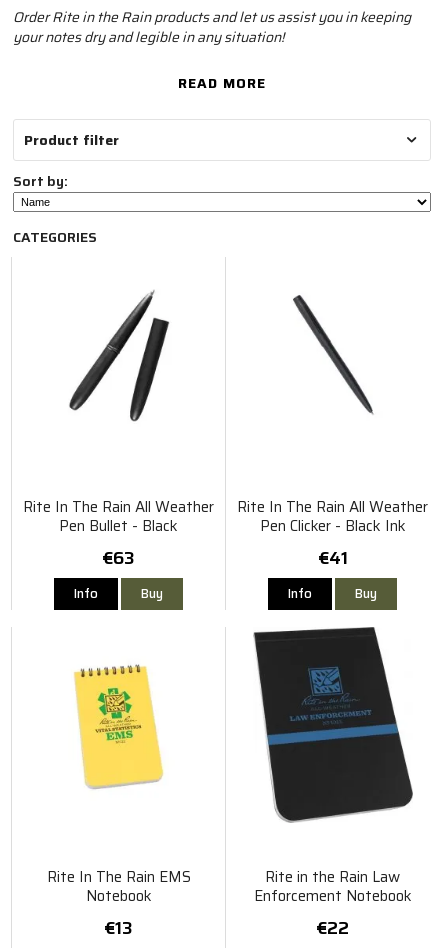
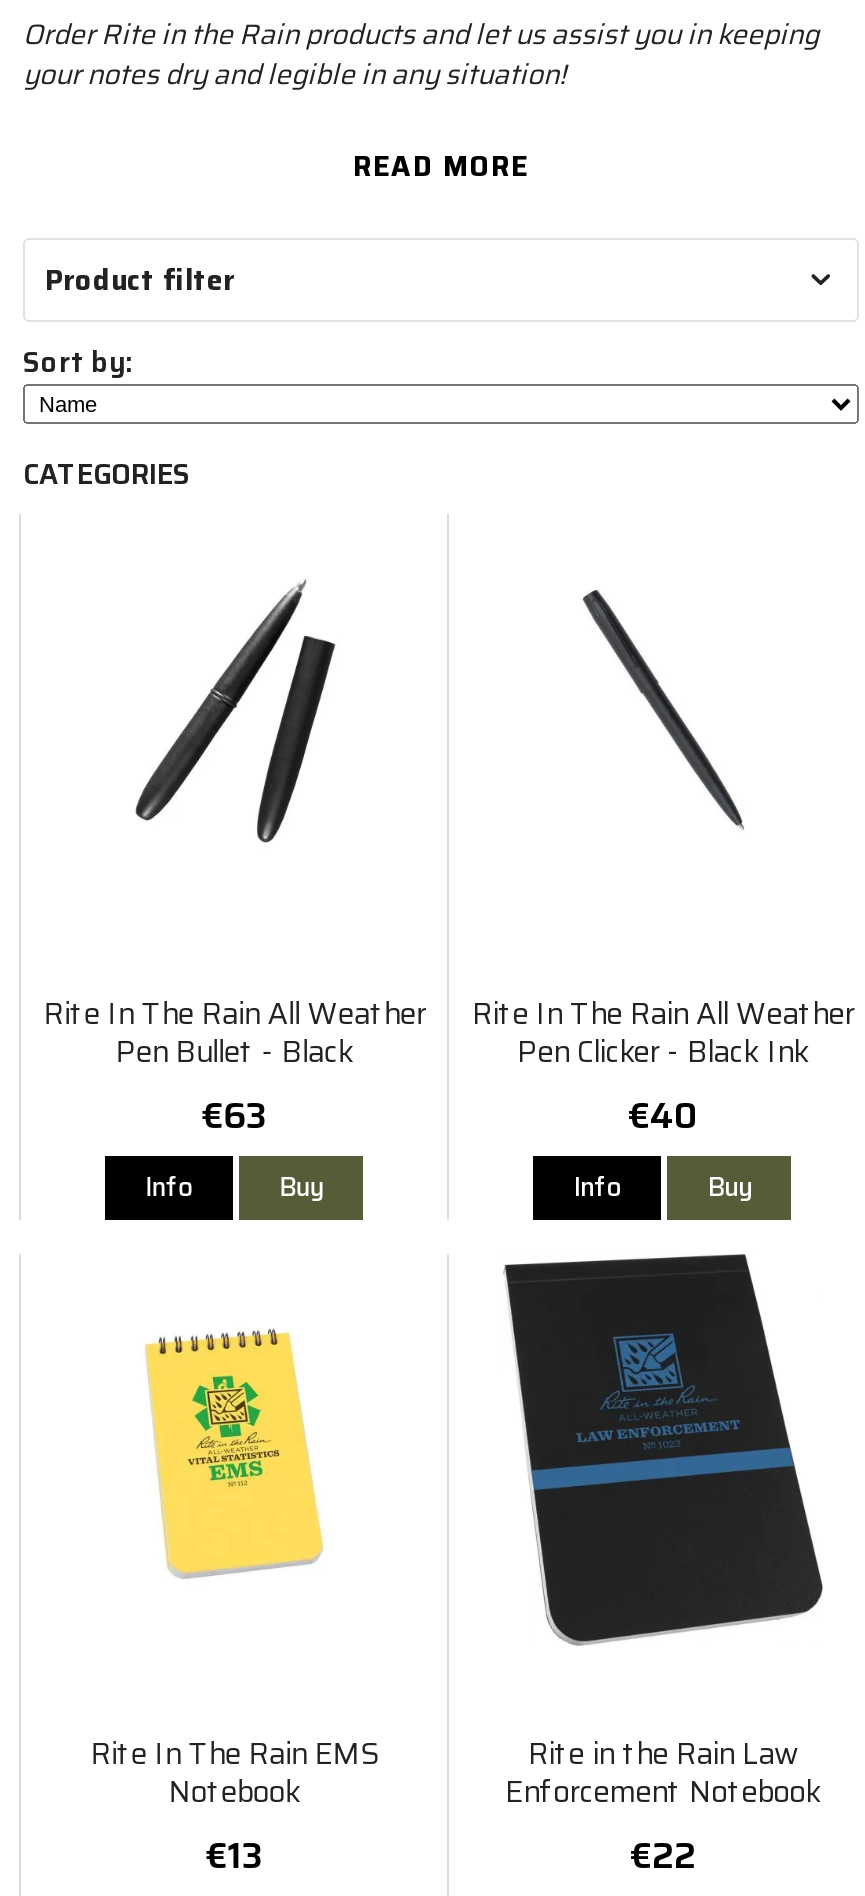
[318,544,348,572] €41 -> [628,1088,698,1144] €40

